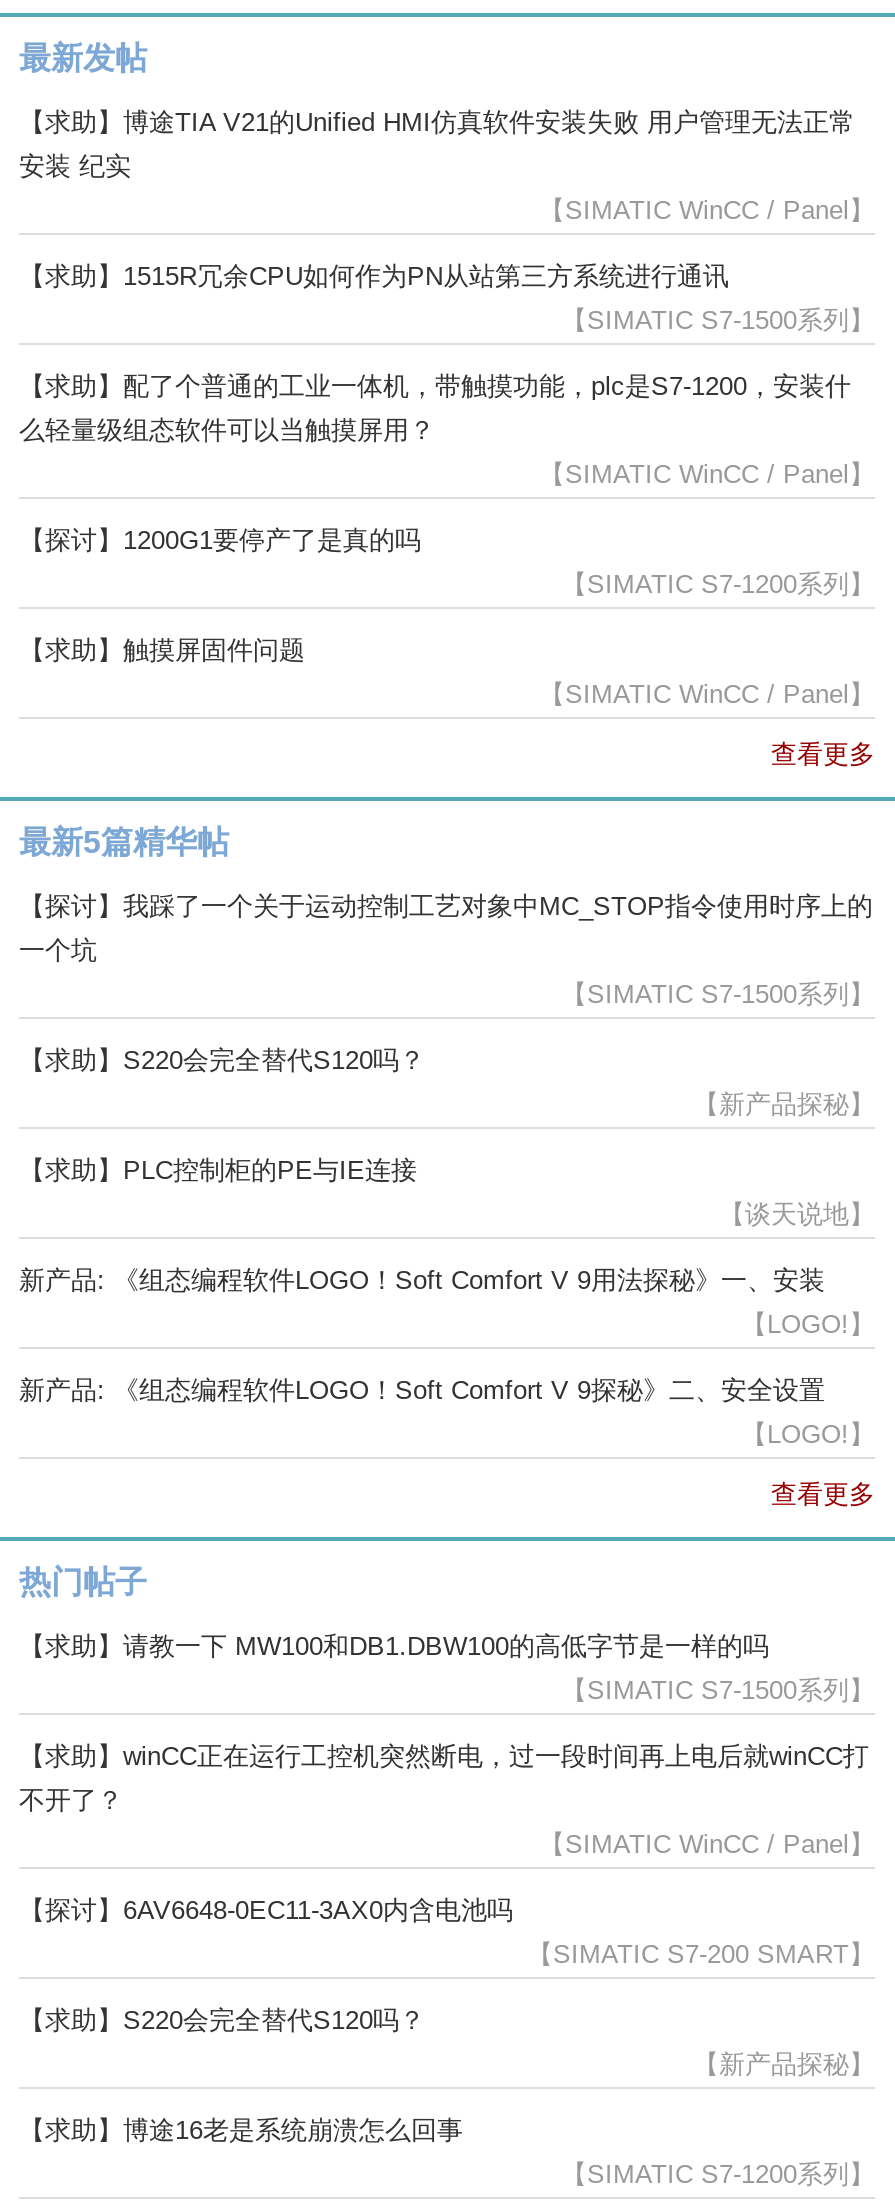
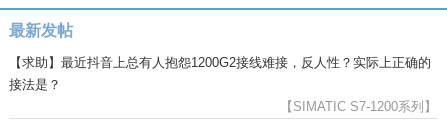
[19,107,875,2145] 【求助】博途TIA V21的Unified HMI仿真软件安装失败 用户管理无法正常 | 安装 纪实 | 【SIMATIC WinCC / Panel】 | 【求助】1515R冗余CPU如何作为PN从站第三方系统进行通讯 | 【SIMATIC S7-1500系列】 | 【求助】配了个普通的工业一体机，带触摸功能，plc是S7-1200，安装什 | 么轻量级组态软件可以当触摸屏用？ | 【SIMATIC WinCC / Panel】 | 【探讨】1200G1要停产了是真的吗 | 【SIMATIC S7-1200系列】 | 【求助】触摸屏固件问题 | 【SIMATIC WinCC / Panel】 | 查看更多 | 最新5篇精华帖 | 【探讨】我踩了一个关于运动控制工艺对象中MC_STOP指令使用时序上的 | 一个坑 | 【SIMATIC S7-1500系列】 | 【求助】S220会完全替代S120吗？ | 【新产品探秘】 | 【求助】PLC控制柜的PE与IE连接 | 【谈天说地】 | 新产品: 《组态编程软件LOGO！Soft Comfort V 9用法探秘》一、安装 | 【LOGO!】 | 新产品: 《组态编程软件LOGO！Soft Comfort V 9探秘》二、安全设置 | 【LOGO!】 | 查看更多 | 热门帖子 | 【求助】请教一下 MW100和DB1.DBW100的高低字节是一样的吗 | 【SIMATIC S7-1500系列】 | 【求助】winCC正在运行工控机突然断电，过一段时间再上电后就winCC打 | 不开了？ | 【SIMATIC WinCC / Panel】 | 【探讨】6AV6648-0EC11-3AX0内含电池吗 | 【SIMATIC S7-200 SMART】 | 【求助】S220会完全替代S120吗？ | 【新产品探秘】 | 【求助】博途16老是系统崩溃怎么回事 -> [9,55,431,92] 【求助】最近抖音上总有人抱怨1200G2接线难接，反人性？实际上正确的 | 接法是？

